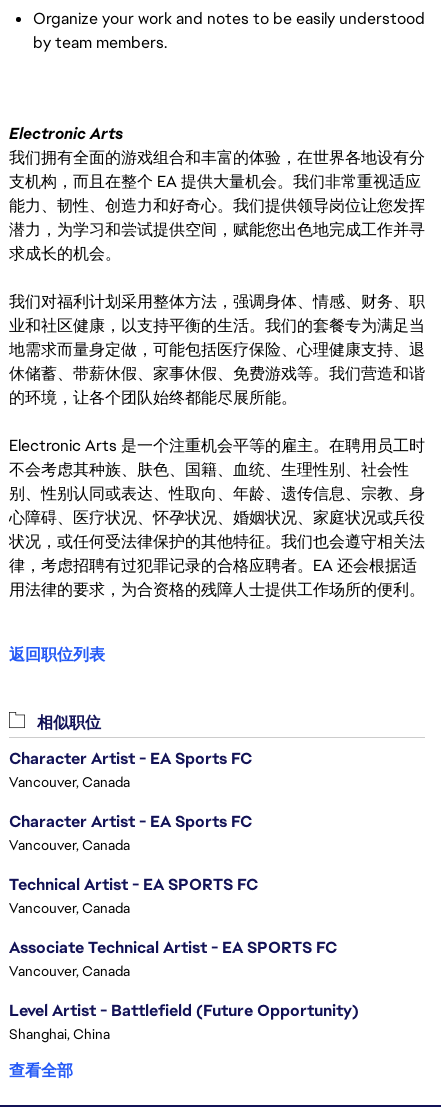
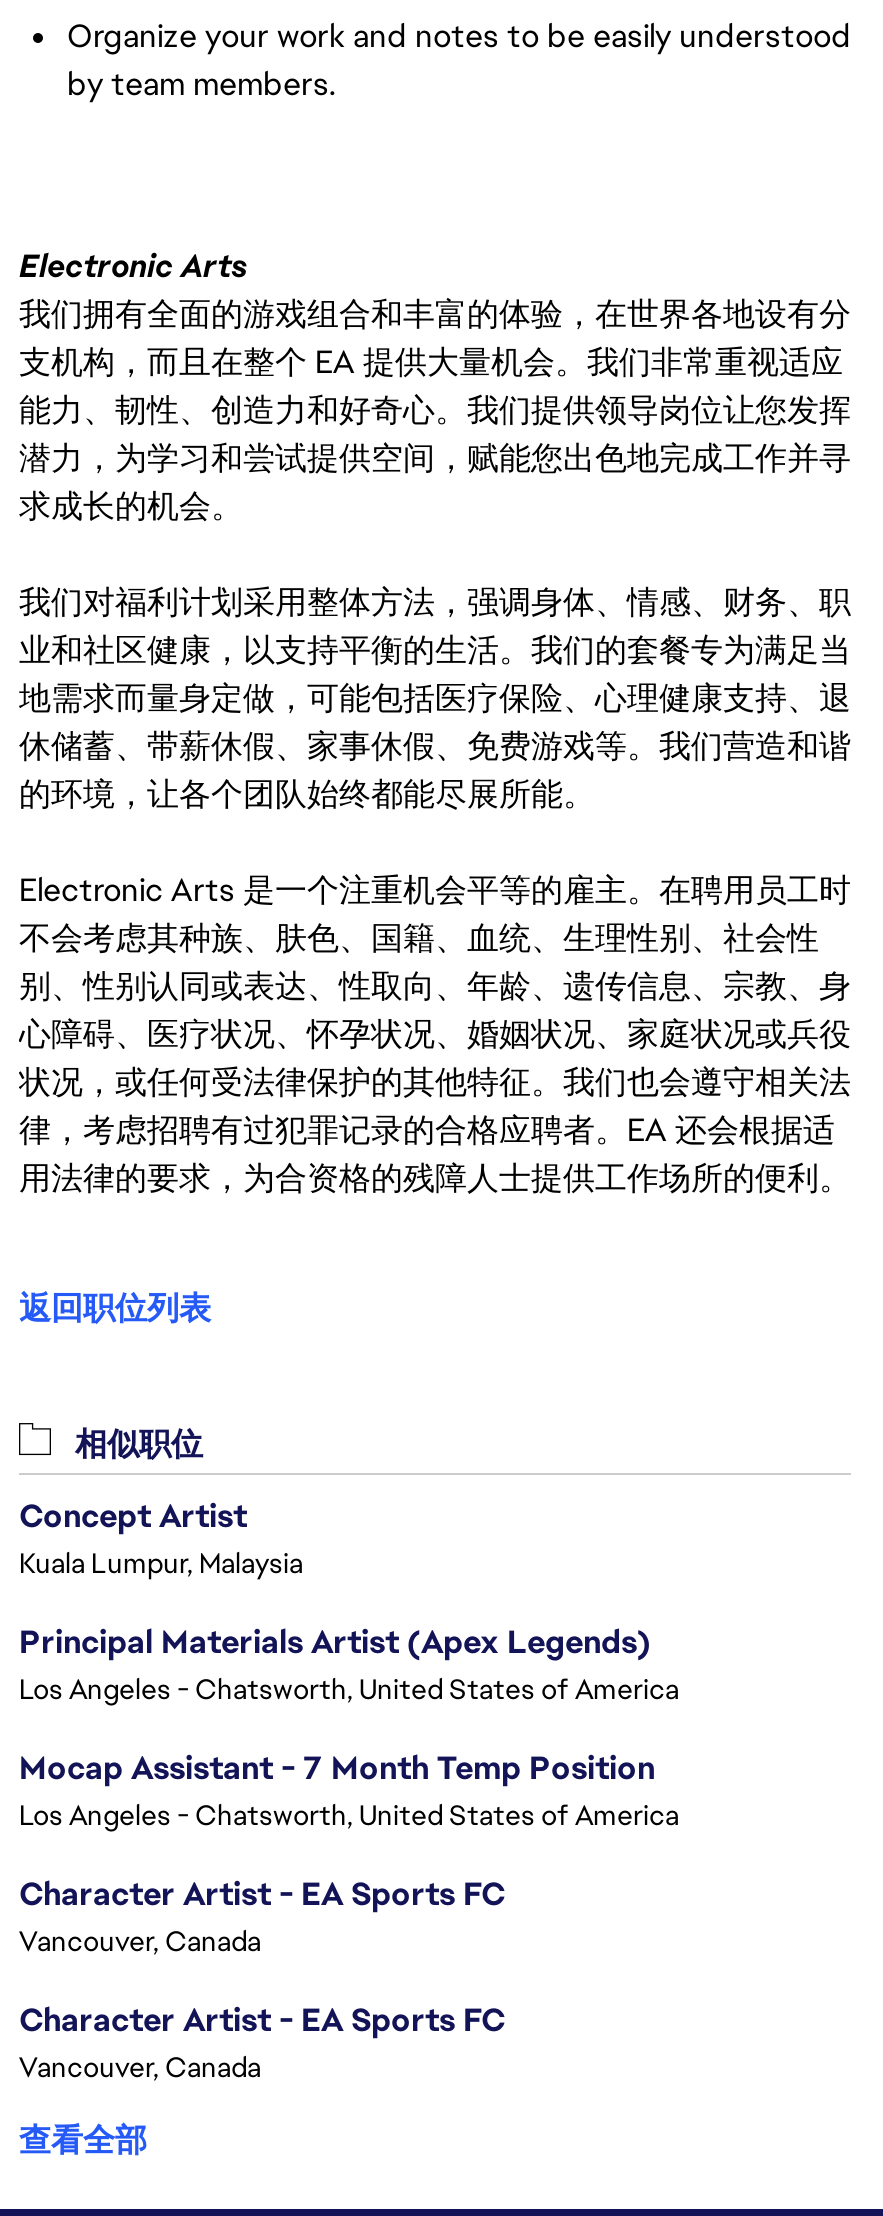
none -> [19,1495,679,1833] Concept Artist | Kuala Lumpur, Malaysia | Principal Materials Artist (Apex Legends) | Los Angeles - Chatsworth, United States of America | Mocap Assistant - 7 Month Temp Position | Los Angeles - Chatsworth, United States of America
moved [9,748,252,854] -> [19,1873,505,2085]: Character Artist - EA Sports FC | Vancouver, Canada | Character Artist - EA Sports FC | Vancouver, Canada
[9,874,359,1043] Technical Artist - EA SPORTS FC | Vancouver, Canada | Associate Technical Artist - EA SPORTS FC | Vancouver, Canada | Level Artist - Battlefield (Future Opportunity) | Shanghai, China -> none

